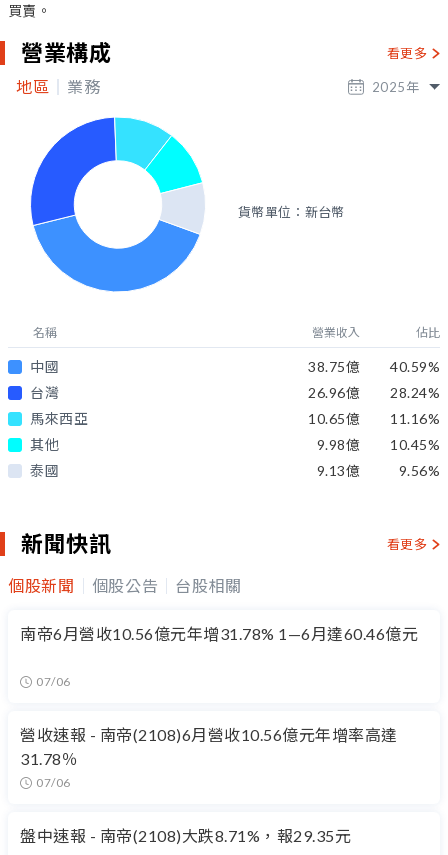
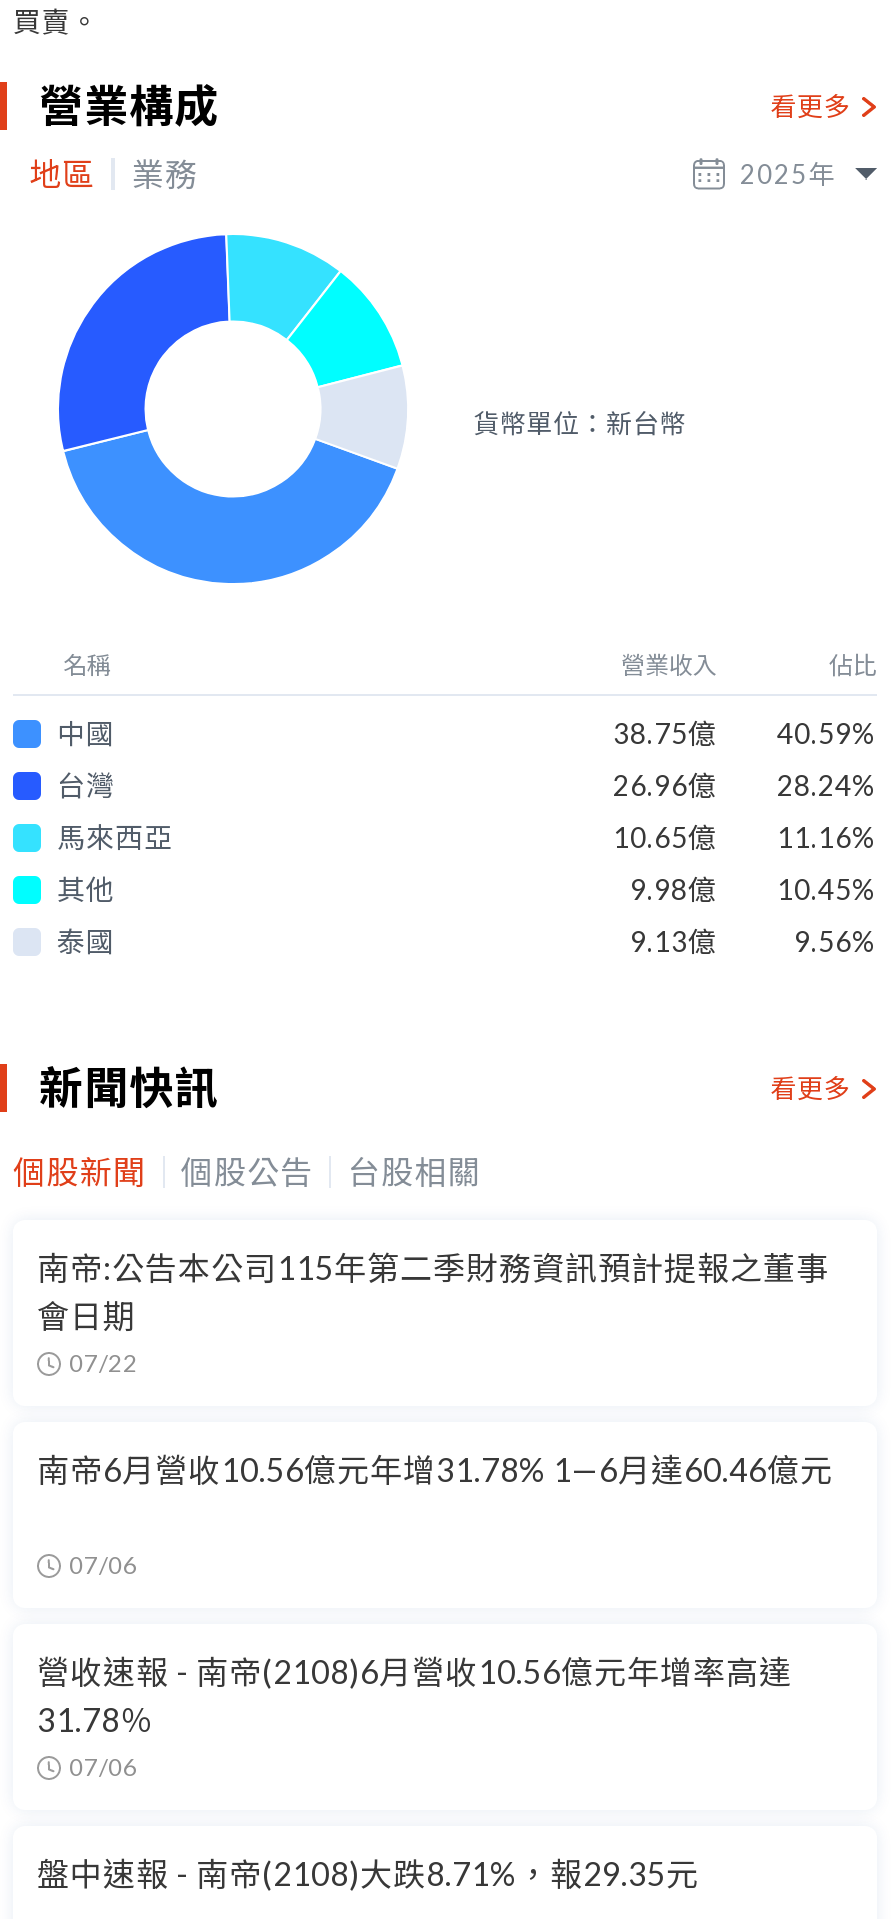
none -> [37,1248,829,1378] 南帝:公告本公司115年第二季財務資訊預計提報之董事 | 會日期 | 07/22

